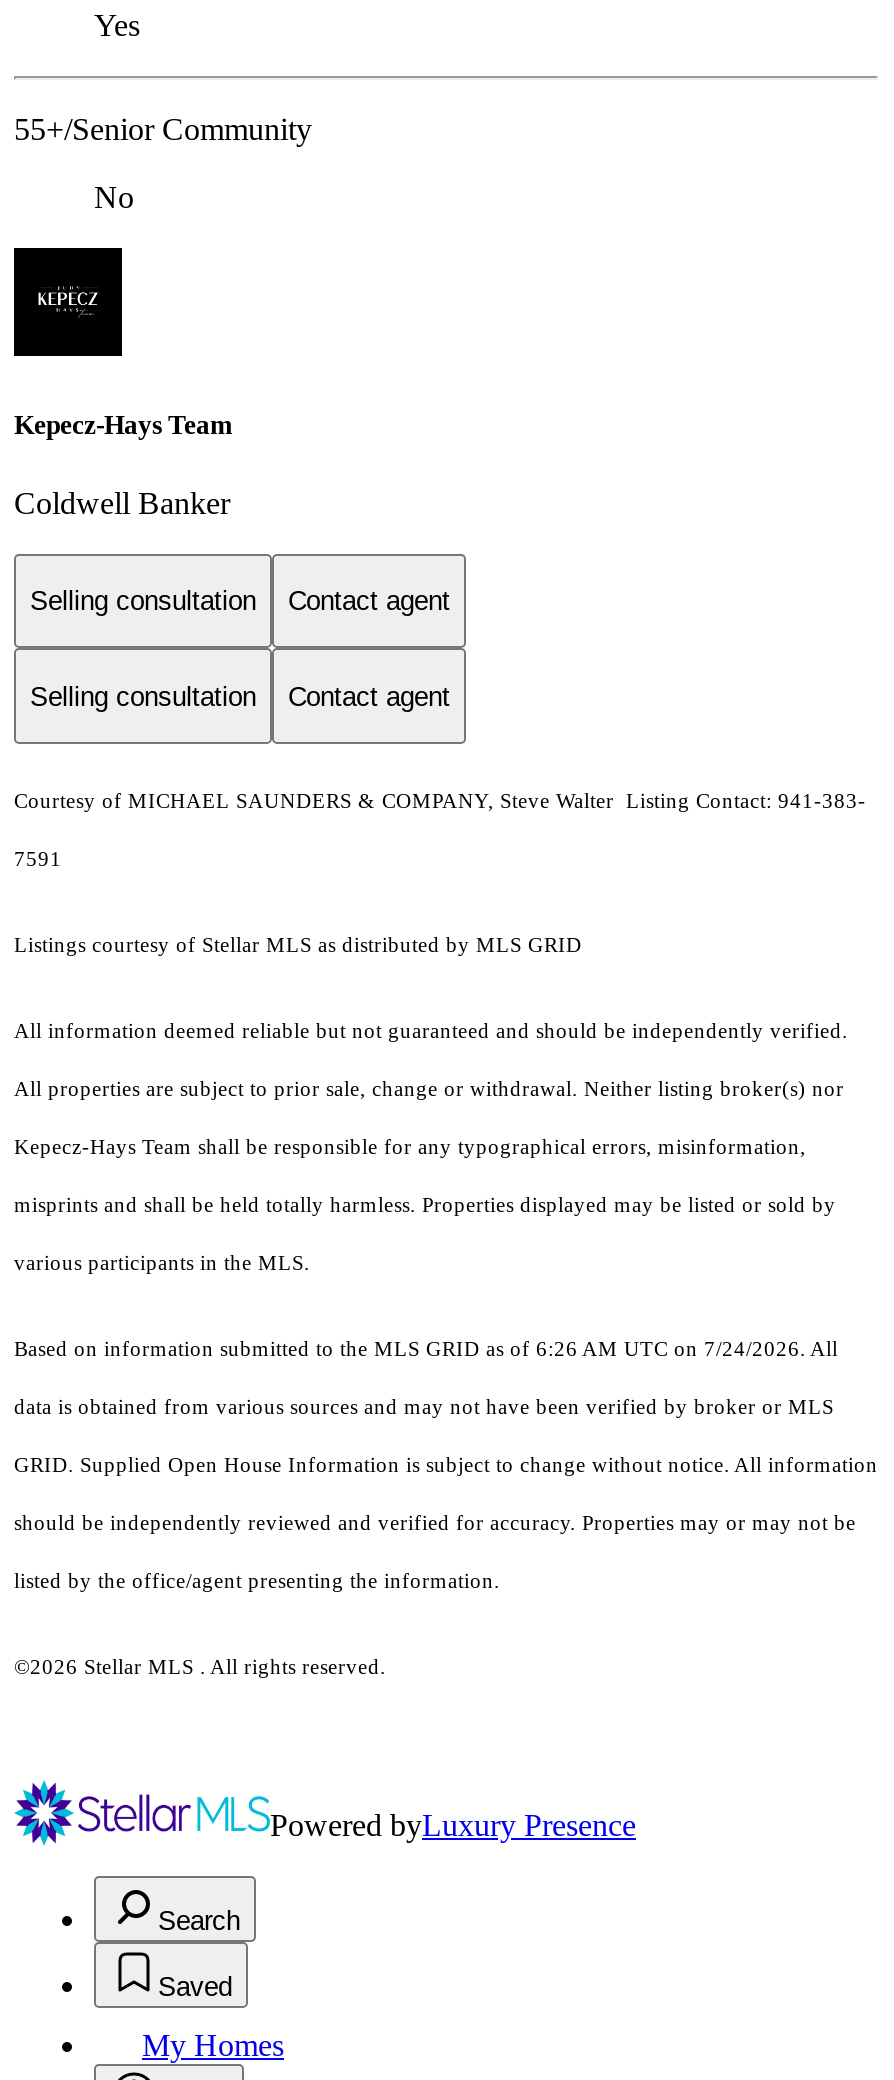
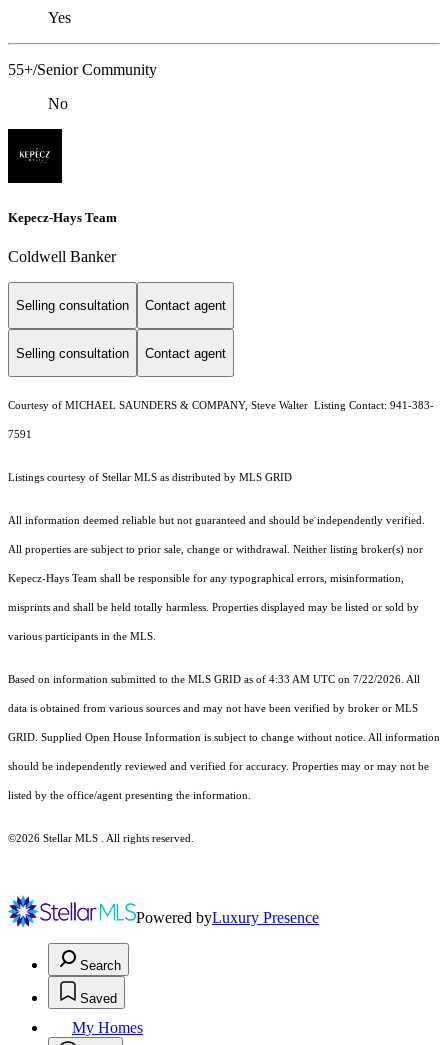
[14,1338,838,1360] Based on information submitted to the MLS GRID as of 6:26 AM UTC on 7/24/2026. All -> [8,674,420,685] Based on information submitted to the MLS GRID as of 4:33 AM UTC on 7/22/2026. All

